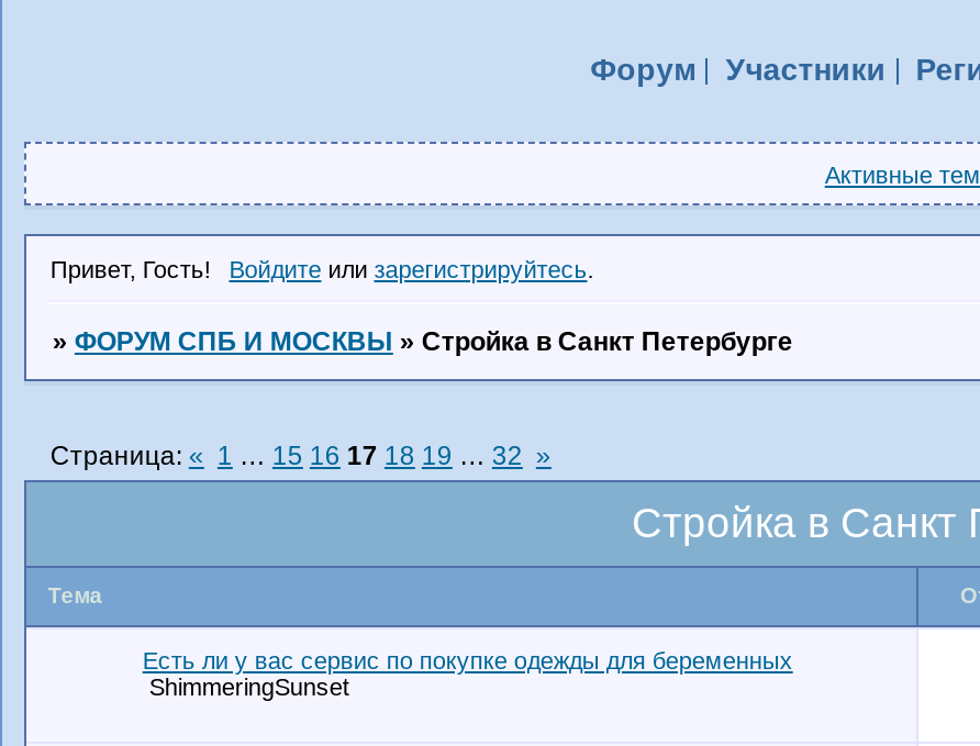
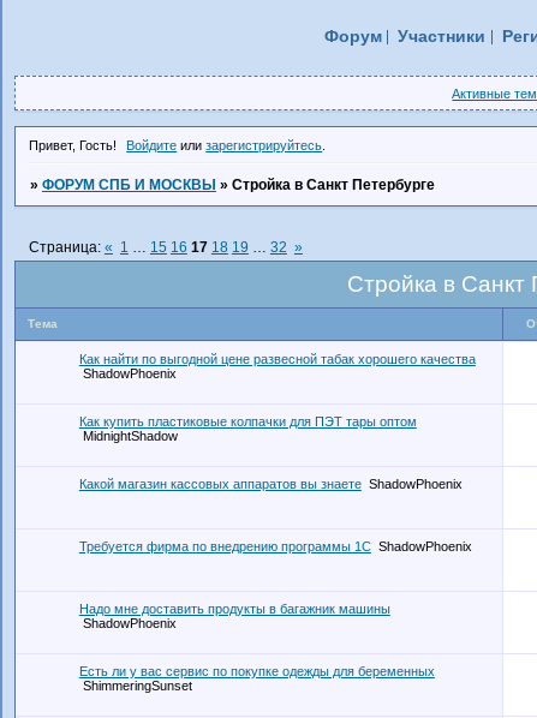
none -> [79,352,475,491] Как найти по выгодной цене развесной табак хорошего качества | ShadowPhoenix | Как купить пластиковые колпачки для ПЭТ тары оптом | MidnightShadow | Какой магазин кассовых аппаратов вы знаете ShadowPhoenix
none -> [79,539,472,554] Требуется фирма по внедрению программы 1С ShadowPhoenix
none -> [79,602,390,631] Надо мне доставить продукты в багажник машины | ShadowPhoenix

